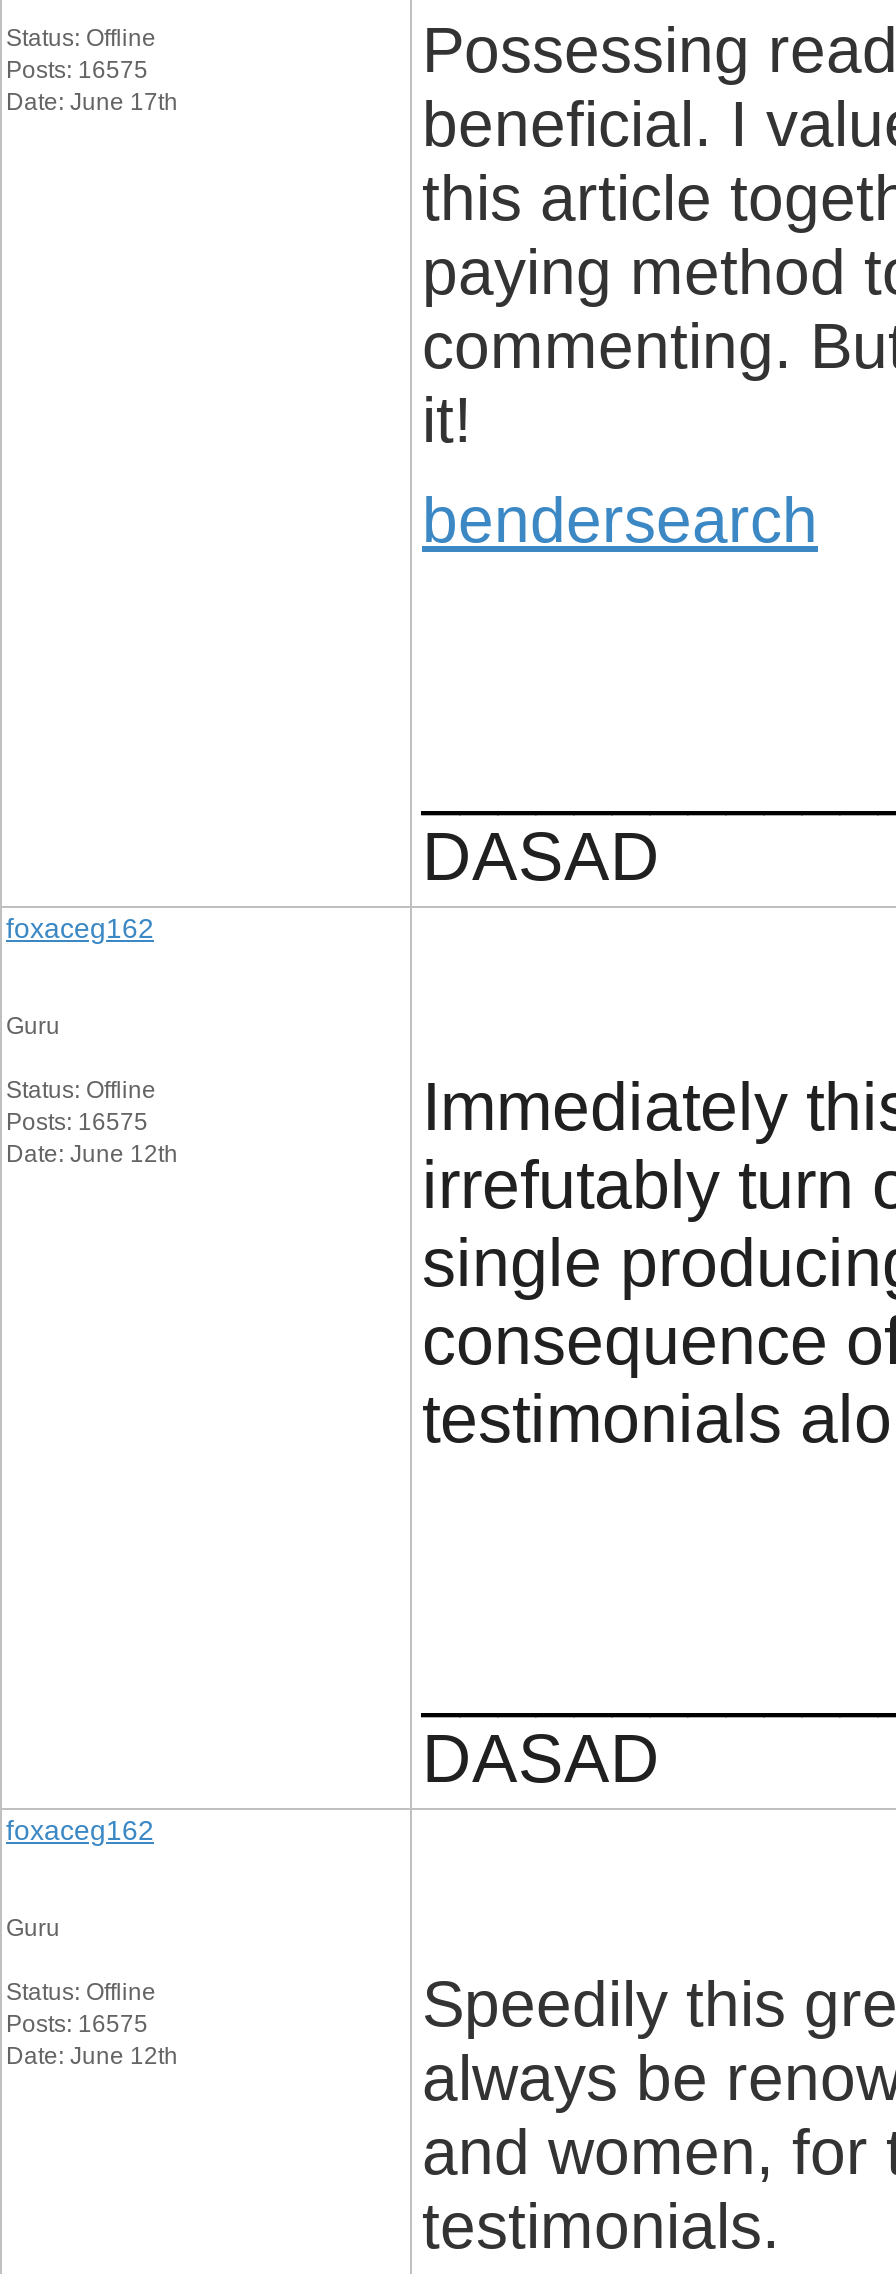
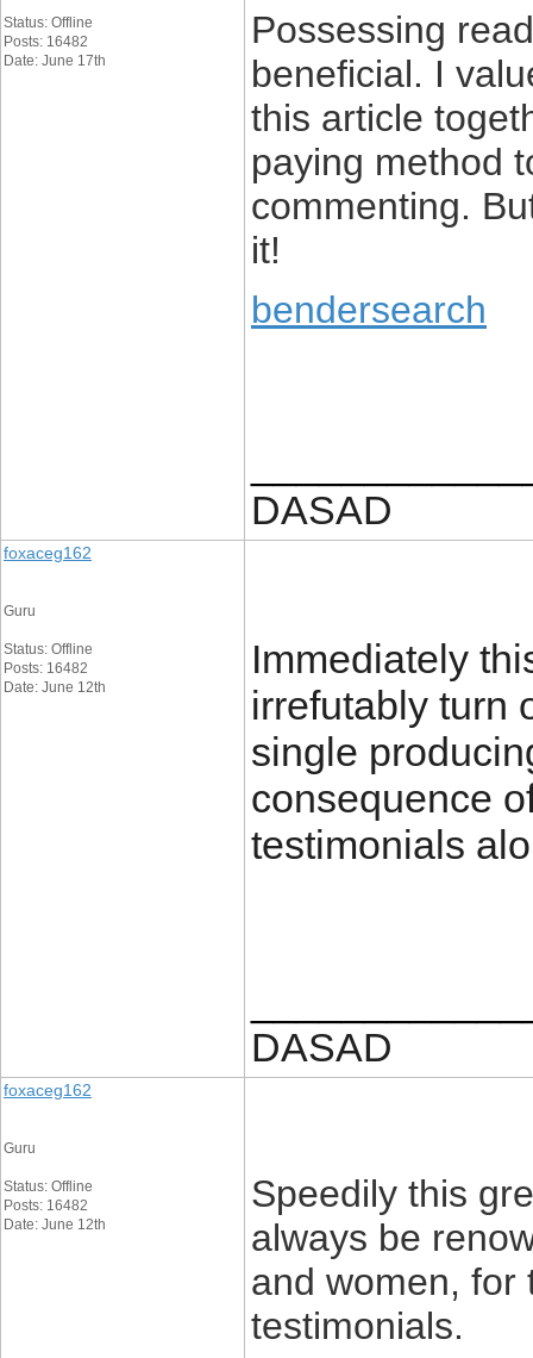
[6,56,148,84] Posts: 16575 -> [4,33,88,50] Posts: 16482
[6,1108,148,1136] Posts: 16575 -> [4,660,88,677] Posts: 16482
[6,2010,148,2038] Posts: 16575 -> [4,1197,88,1214] Posts: 16482

